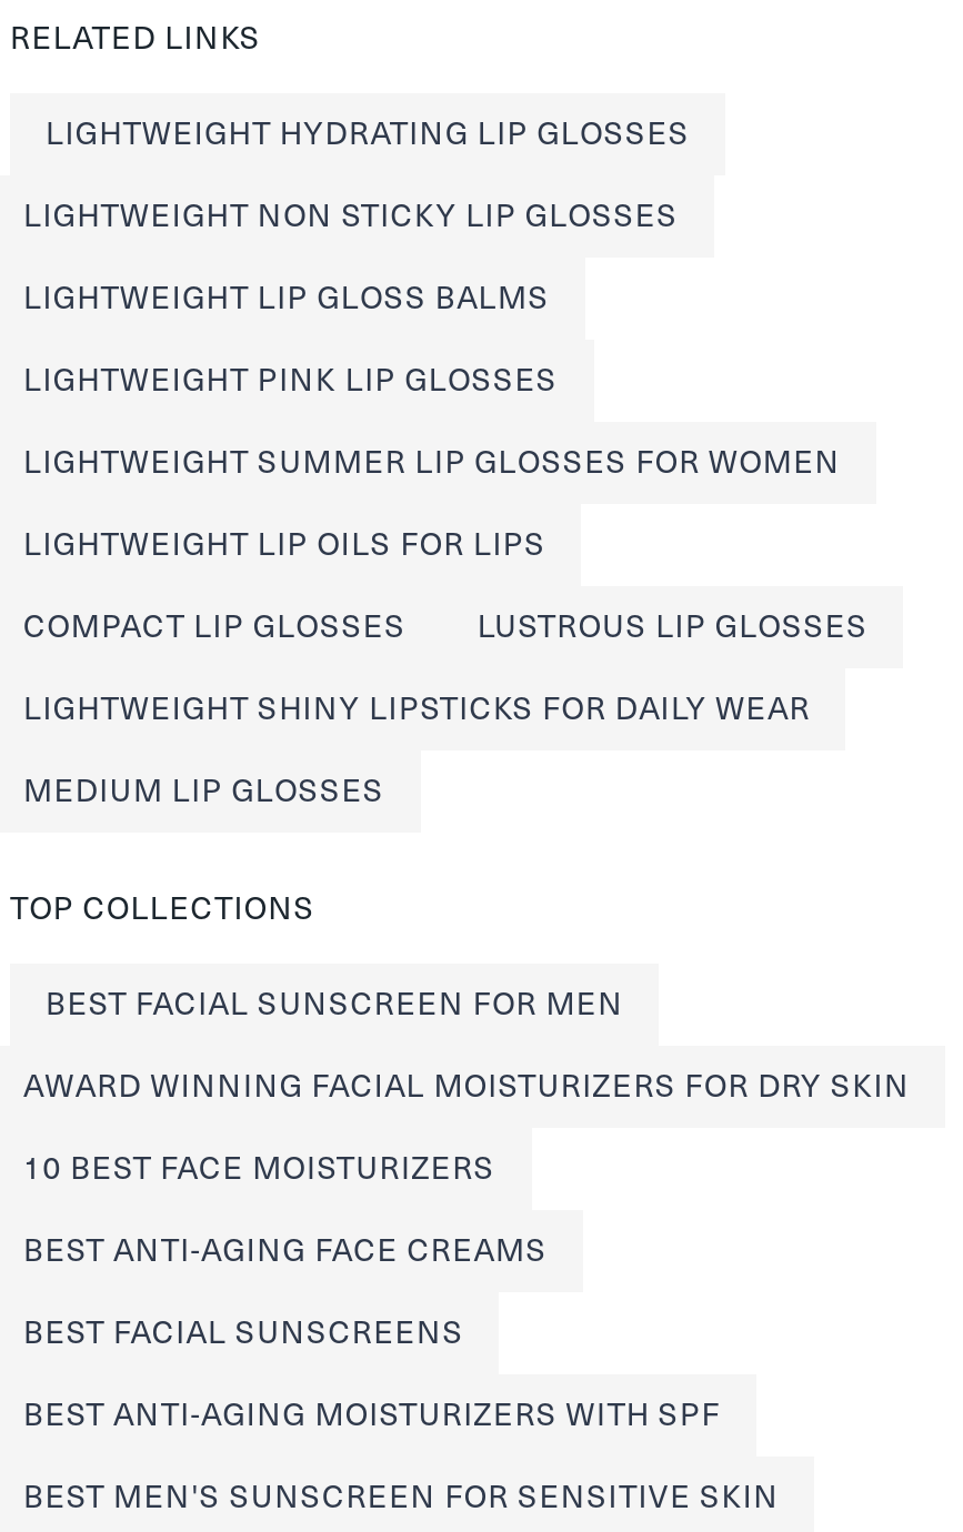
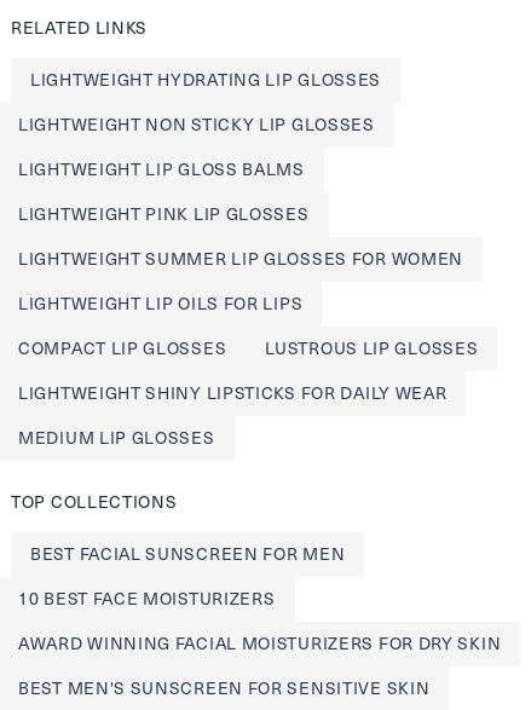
moved [23,1066,910,1106] -> [18,633,501,654]: AWARD WINNING FACIAL MOISTURIZERS FOR DRY SKIN
[23,1230,721,1434] BEST ANTI-AGING FACE CREAMS | BEST FACIAL SUNSCREENS | BEST ANTI-AGING MOISTURIZERS WITH SPF -> none

